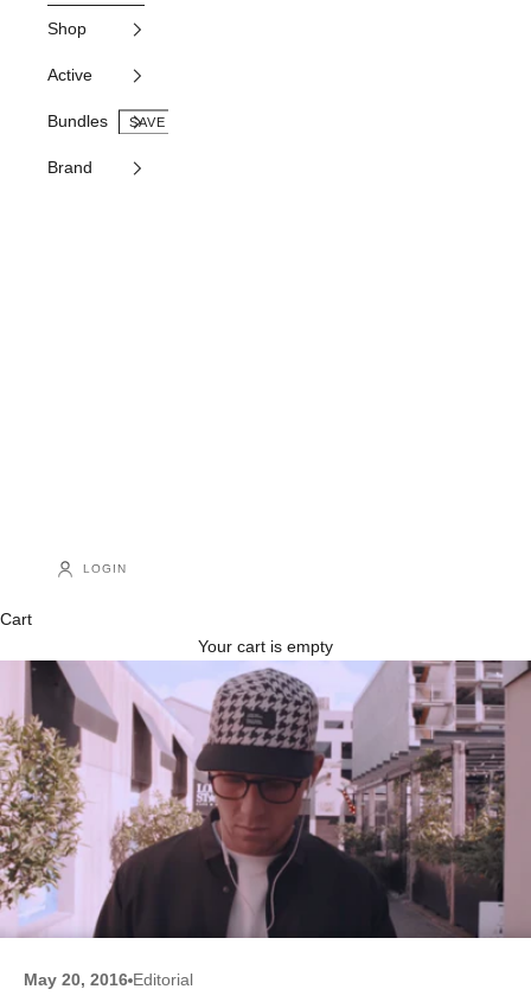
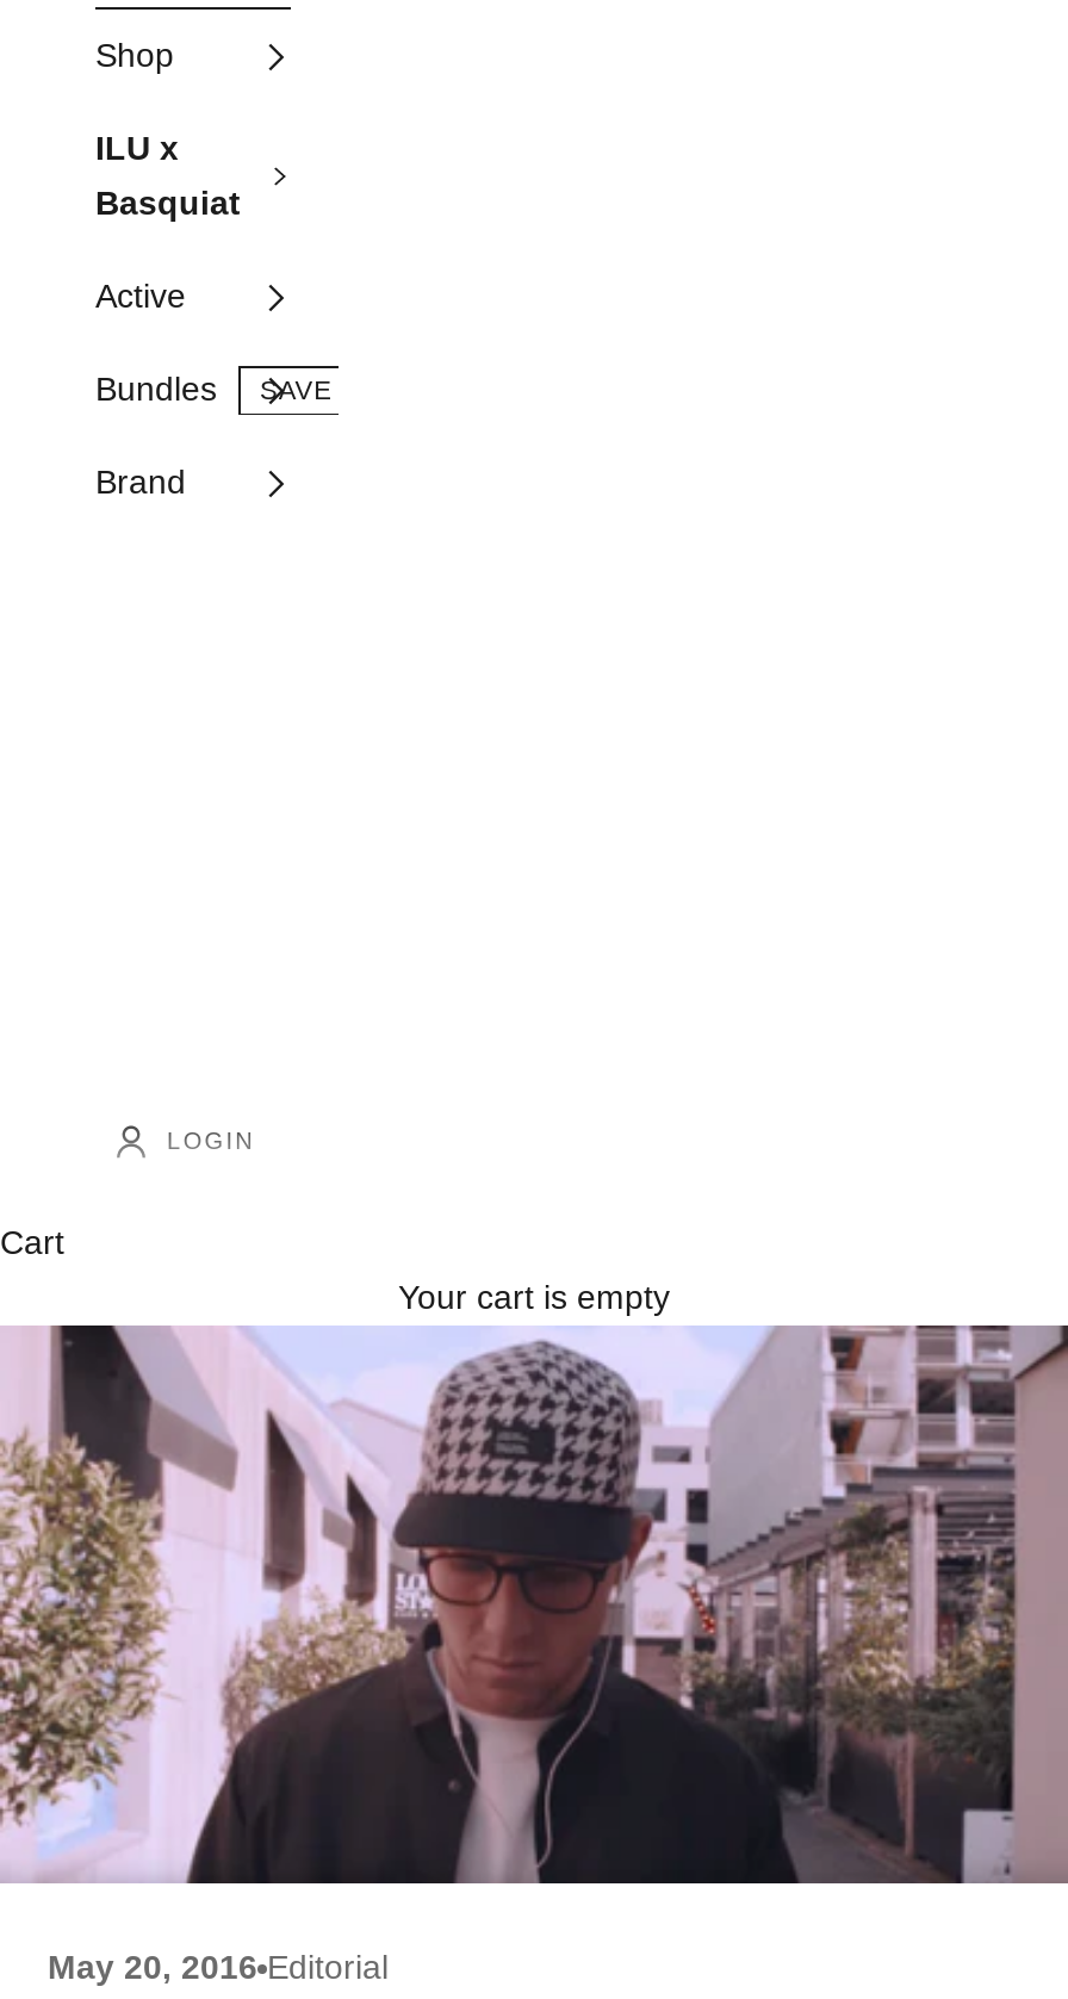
none -> [95,129,241,222] ILU x | Basquiat
moved [47,65,108,177] -> [95,277,217,501]: Active | Bundles | Brand

